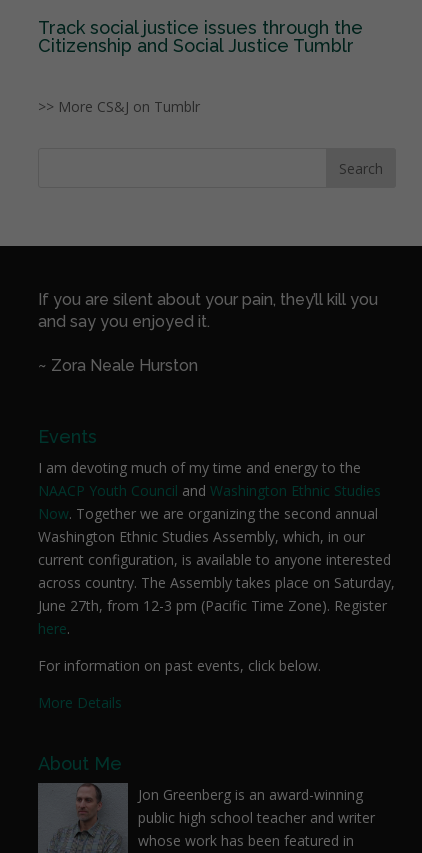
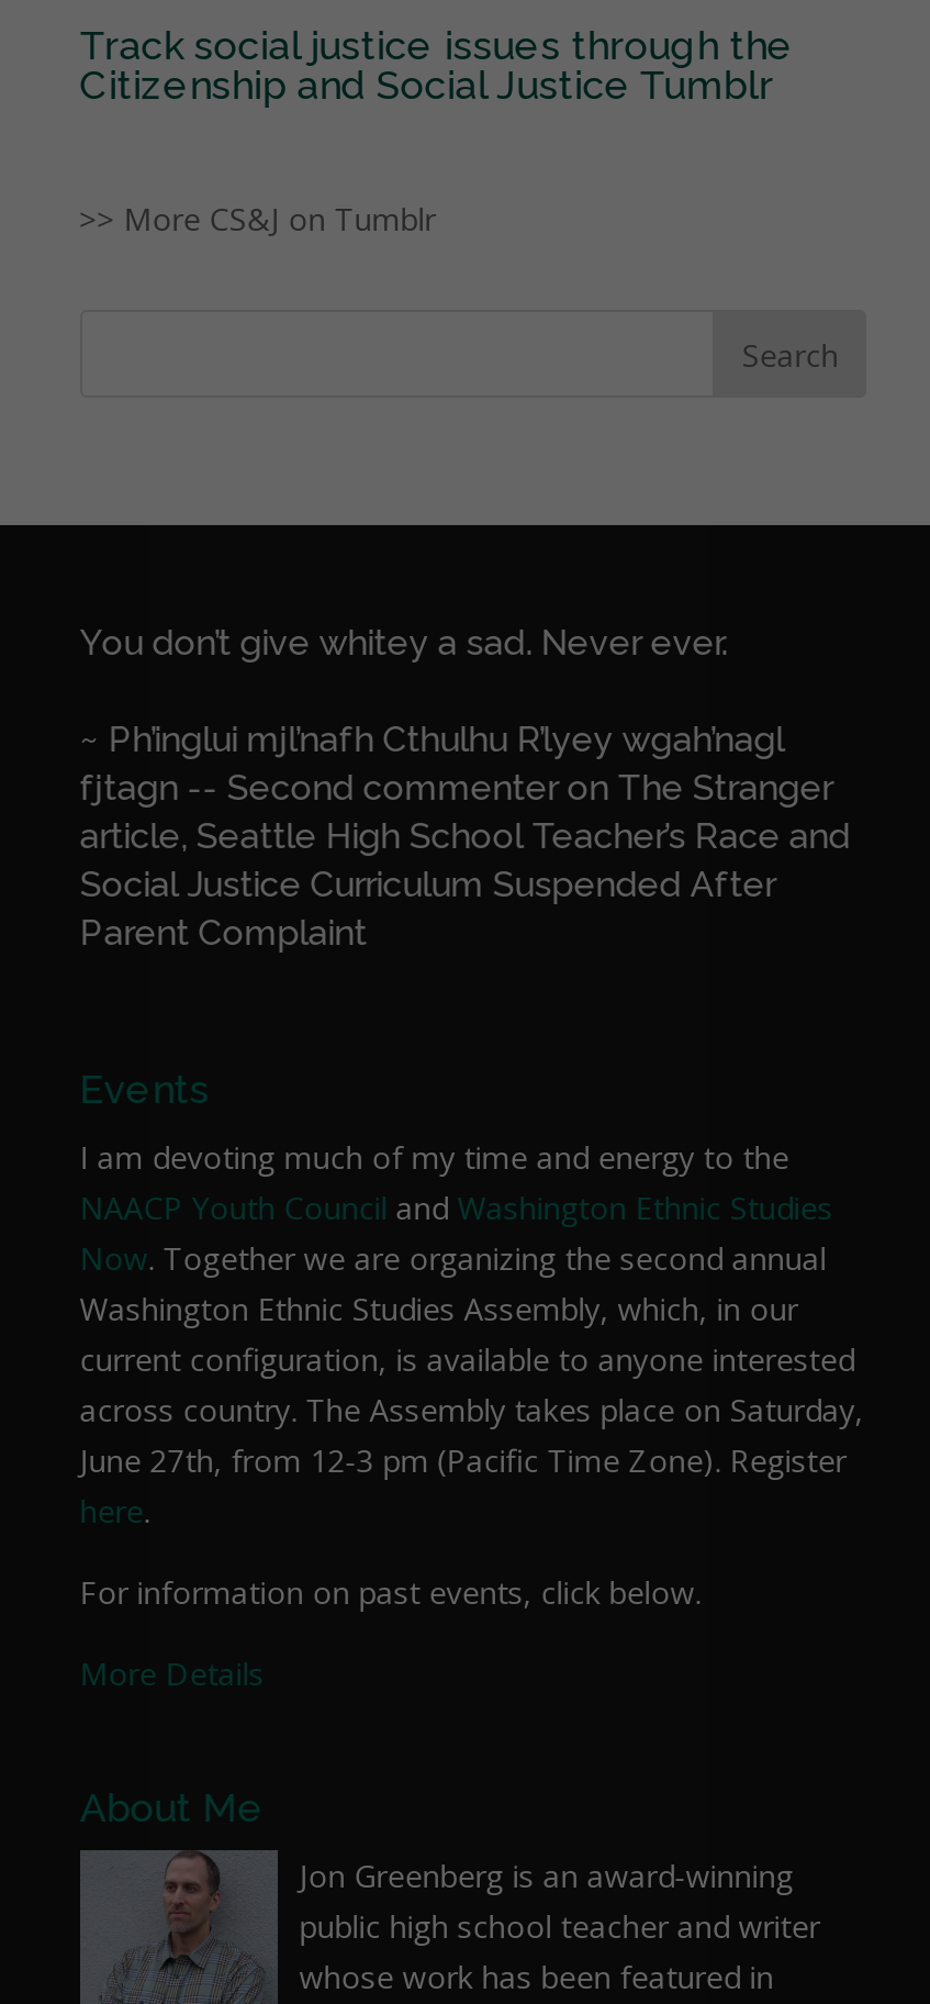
[38,290,378,331] If you are silent about your pain, they’ll kill you | and say you enjoyed it. -> [80,621,728,663] You don’t give whitey a sad. Never ever.
[38,356,198,375] ~ Zora Neale Hurston -> [80,718,851,953] ~ Ph’inglui mjl’nafh Cthulhu R’lyey wgah’nagl | fjtagn -- Second commenter on The Stranger | article, Seattle High School Teacher’s Race and | Social Justice Curriculum Suspended After | Parent Complaint

